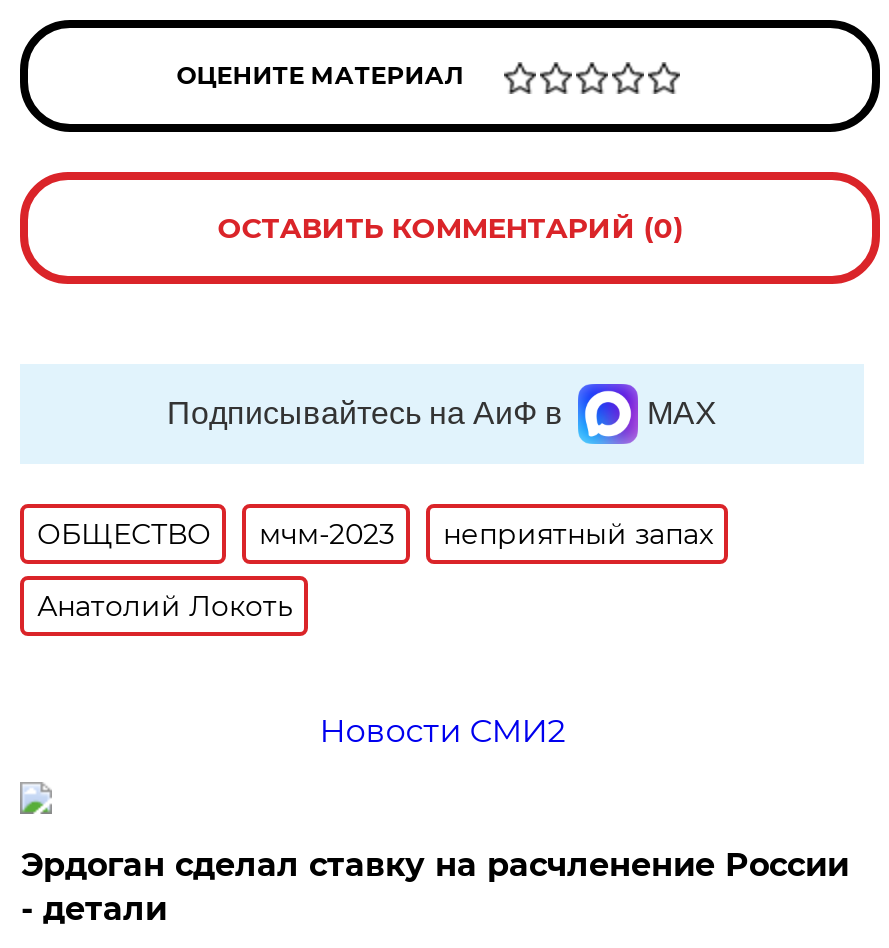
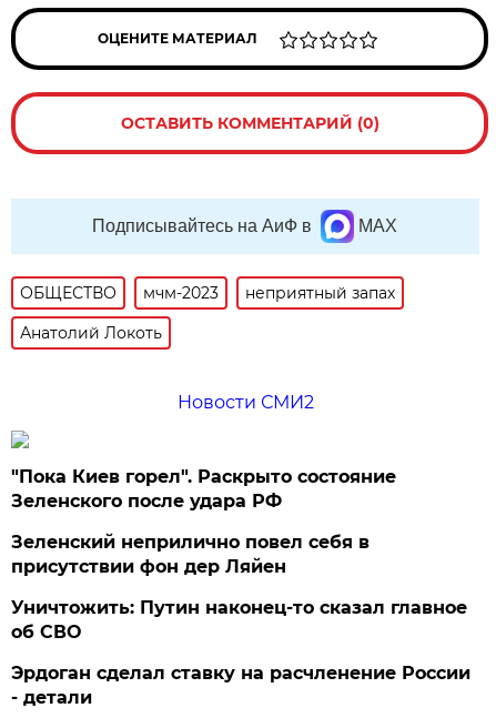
none -> [12,466,468,643] "Пока Киев горел". Раскрыто состояние | Зеленского после удара РФ | Зеленский неприлично повел cебя в | присутствии фон дер Ляйен | Уничтожить: Путин наконец-то сказал главное | об СВО

